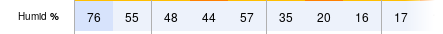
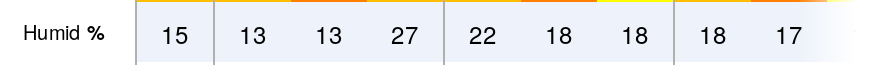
[87,7,101,24] 76 -> [161,15,189,49] 15
[125,7,139,24] 55 -> [239,15,267,49] 13
[164,7,178,24] 48 -> [315,15,343,49] 13
[202,7,216,24] 44 -> [391,15,419,49] 27
[240,7,254,24] 57 -> [469,15,497,49] 22
[279,7,293,24] 35 -> [545,15,573,49] 18
[317,7,331,24] 20 -> [621,15,649,49] 18
[355,7,369,24] 16 -> [699,15,727,49] 18

